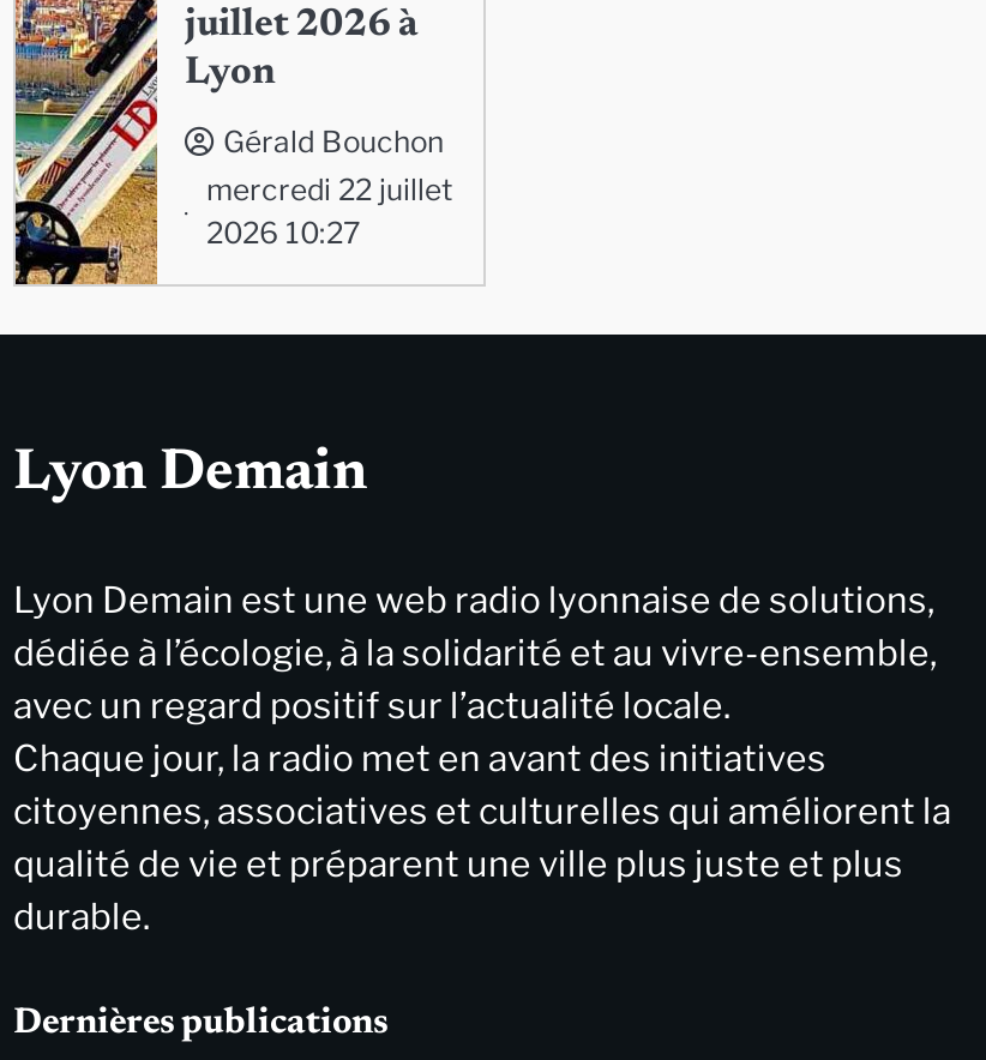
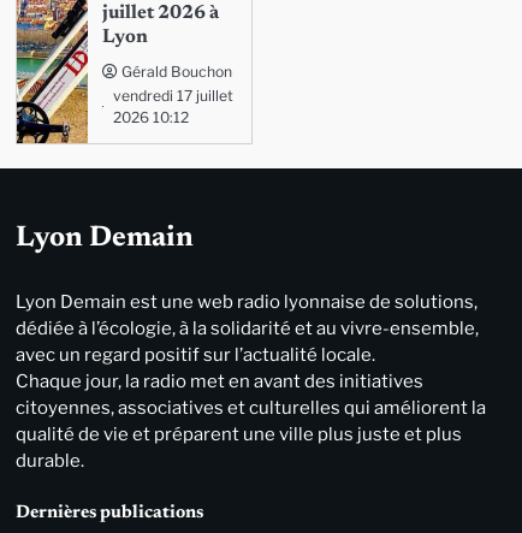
[206,172,453,208] mercredi 22 juillet -> [112,86,233,104] vendredi 17 juillet
[206,215,360,251] 2026 10:27 -> [112,108,188,126] 2026 10:12

